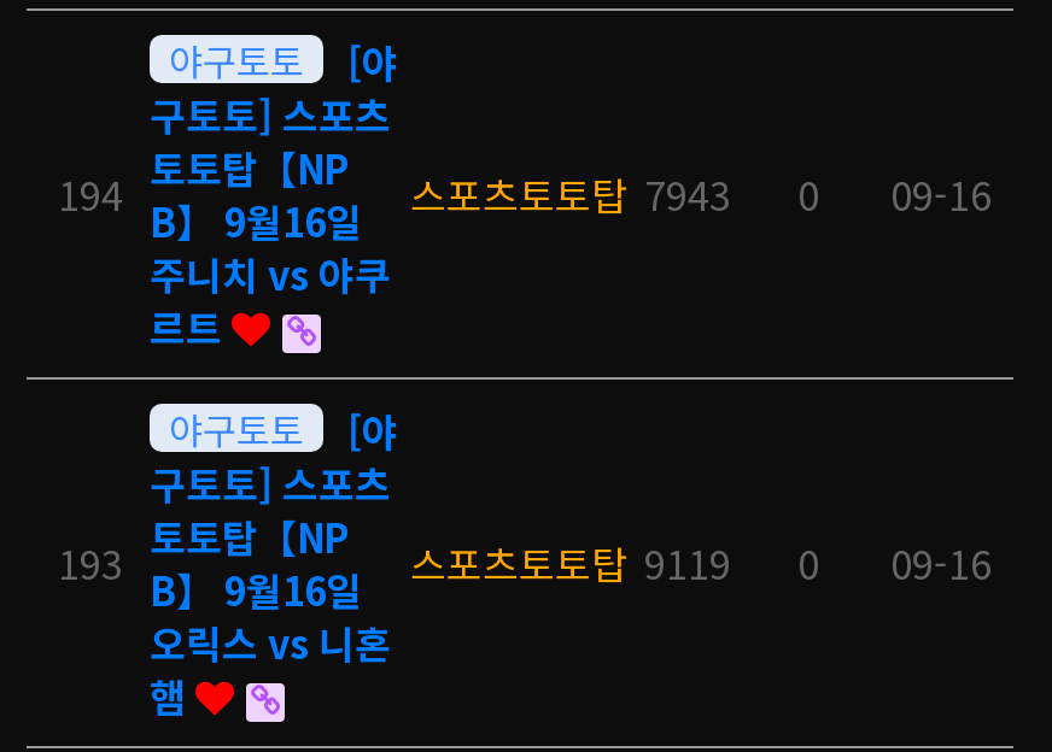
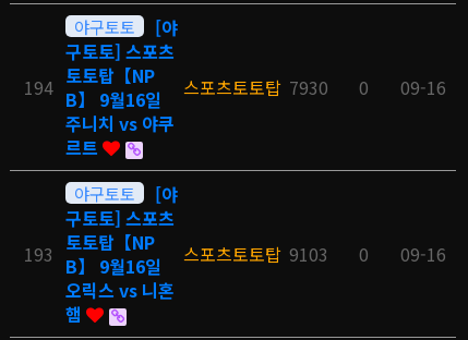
[410,165,731,223] 스포츠토토탑 7943 -> [183,74,328,100] 스포츠토토탑 7930
[410,534,731,591] 스포츠토토탑 9119 -> [183,241,328,267] 스포츠토토탑 9103

